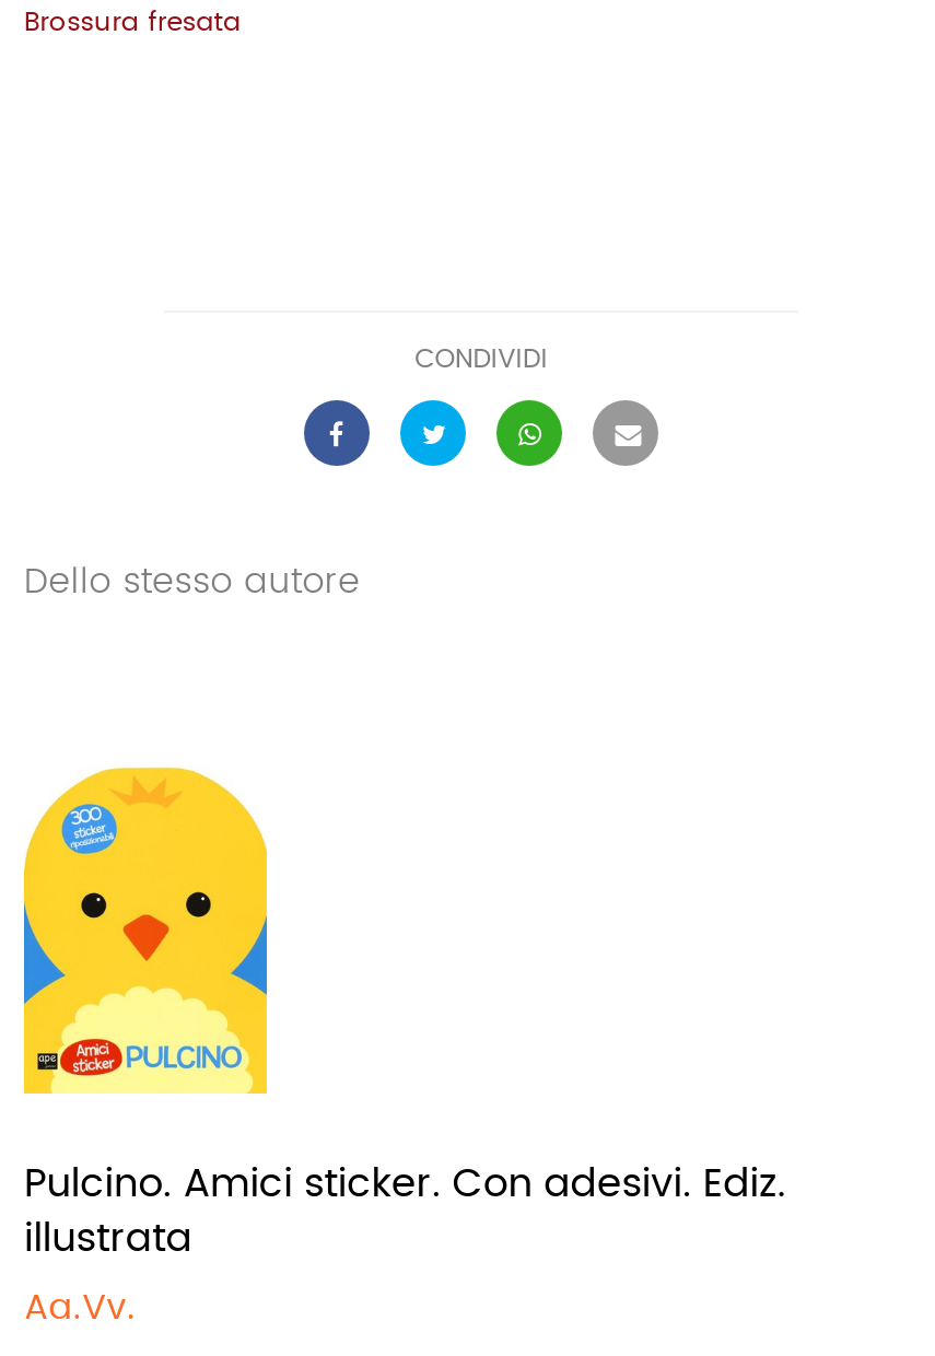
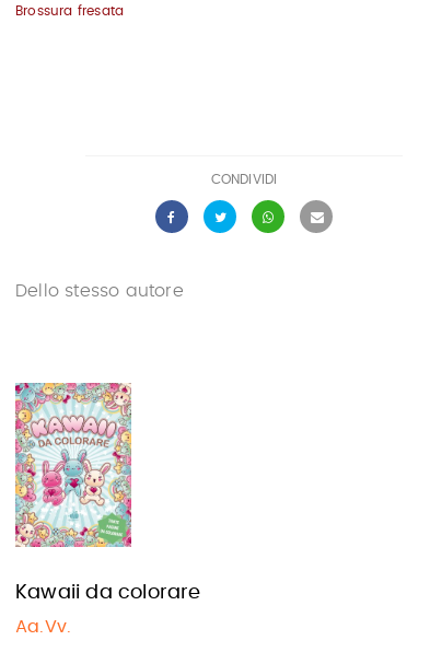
[22,765,786,1260] [image] | Pulcino. Amici sticker. Con adesivi. Ediz. | illustrata -> [14,382,201,603] [image] | Kawaii da colorare

